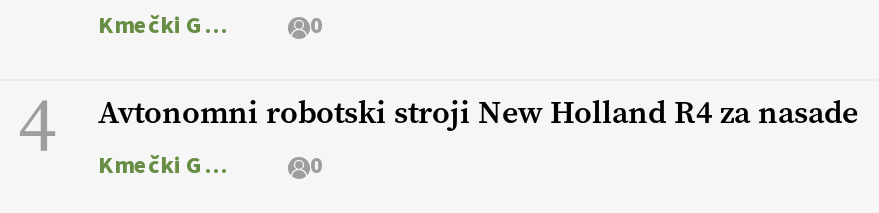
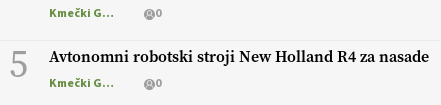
[18,75,858,177] 4 Avtonomni robotski stroji New Holland R4 za nasade -> [9,38,429,89] 5 Avtonomni robotski stroji New Holland R4 za nasade

